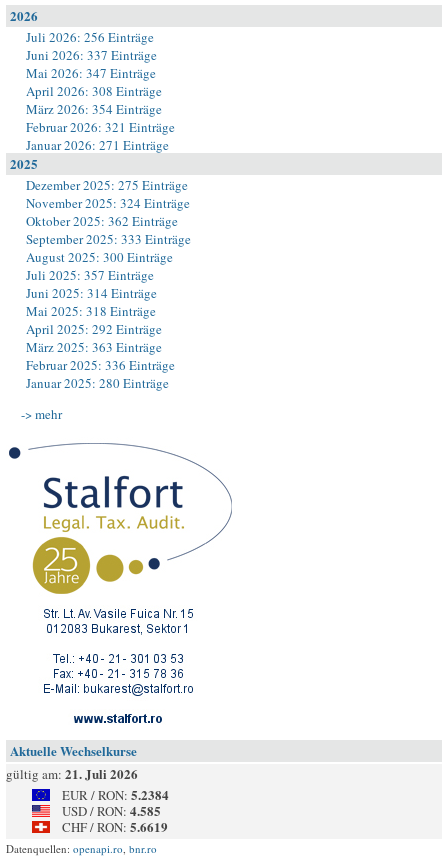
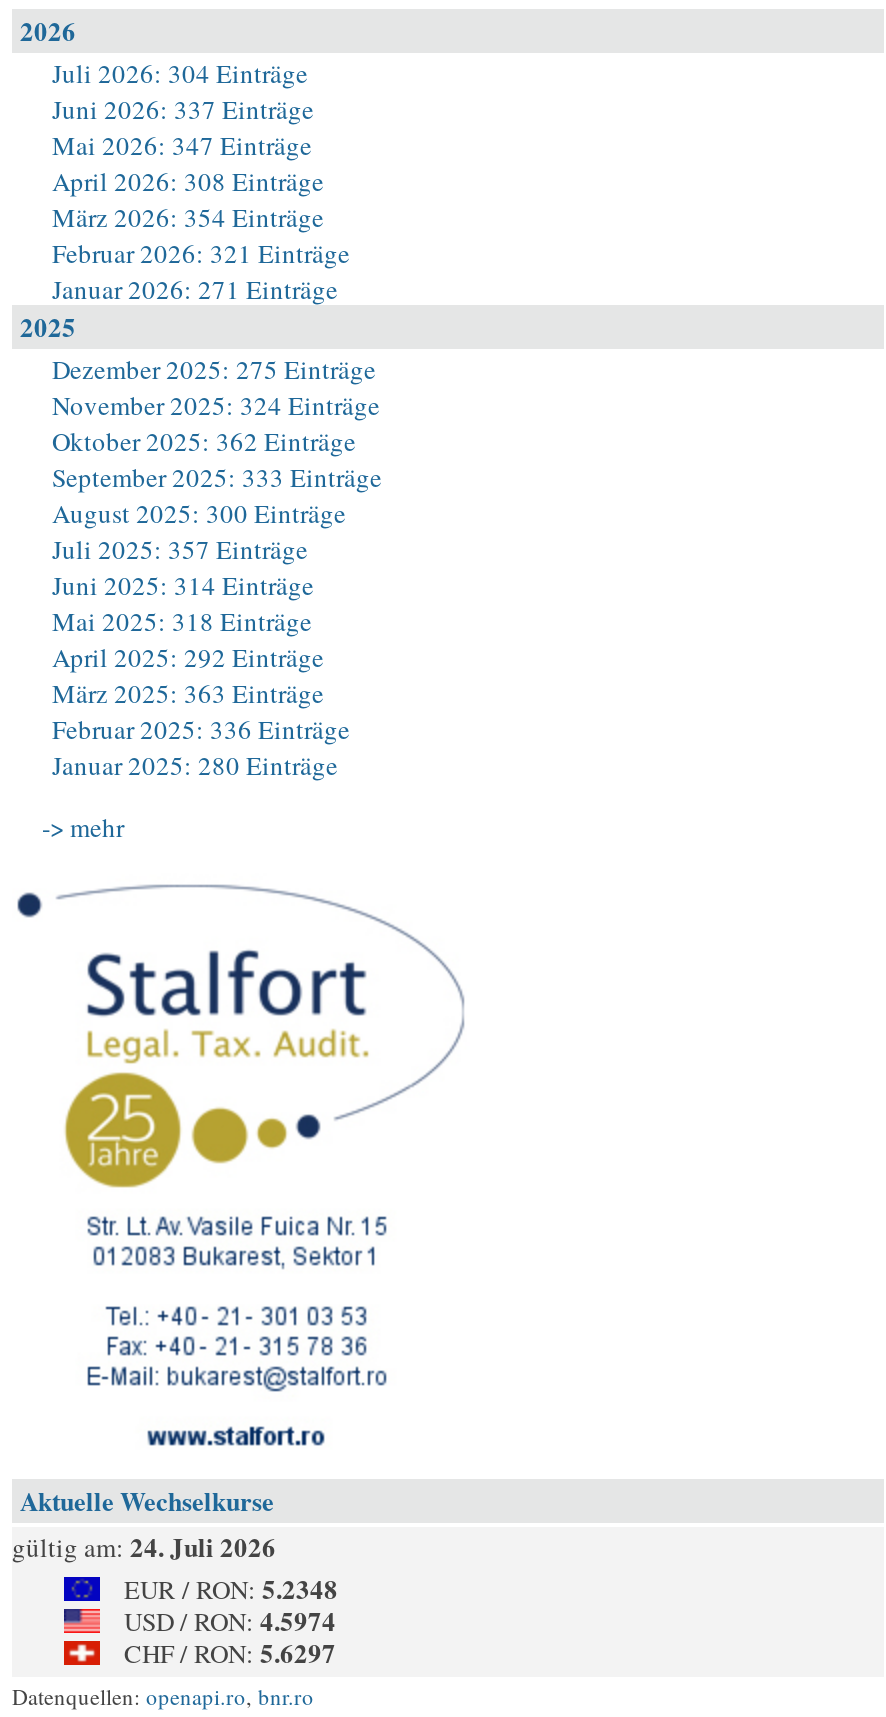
[26,28,154,46] Juli 2026: 256 Einträge -> [52,55,308,91] Juli 2026: 304 Einträge
[6,764,138,783] gültig am: 21. Juli 2026 -> [12,1527,276,1565] gültig am: 24. Juli 2026
[62,785,169,804] EUR / RON: 5.2384 -> [124,1569,338,1607] EUR / RON: 5.2348
[62,801,161,820] USD / RON: 4.585 -> [124,1601,336,1639] USD / RON: 4.5974
[62,817,168,836] CHF / RON: 5.6619 -> [124,1633,336,1671] CHF / RON: 5.6297

